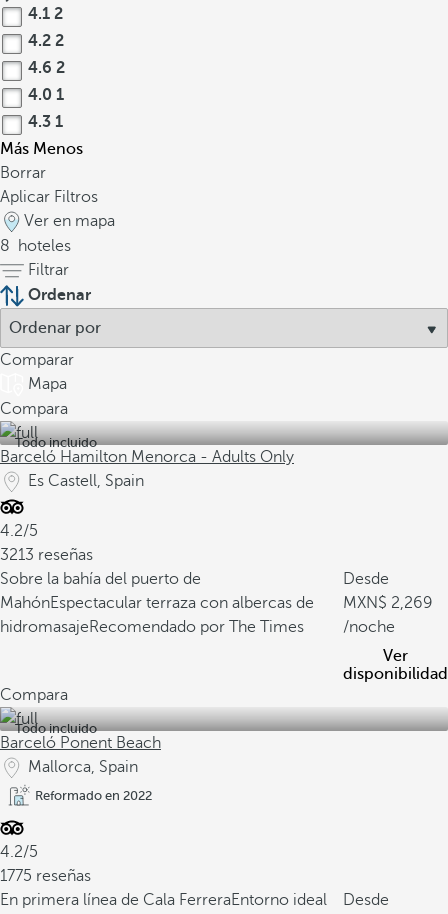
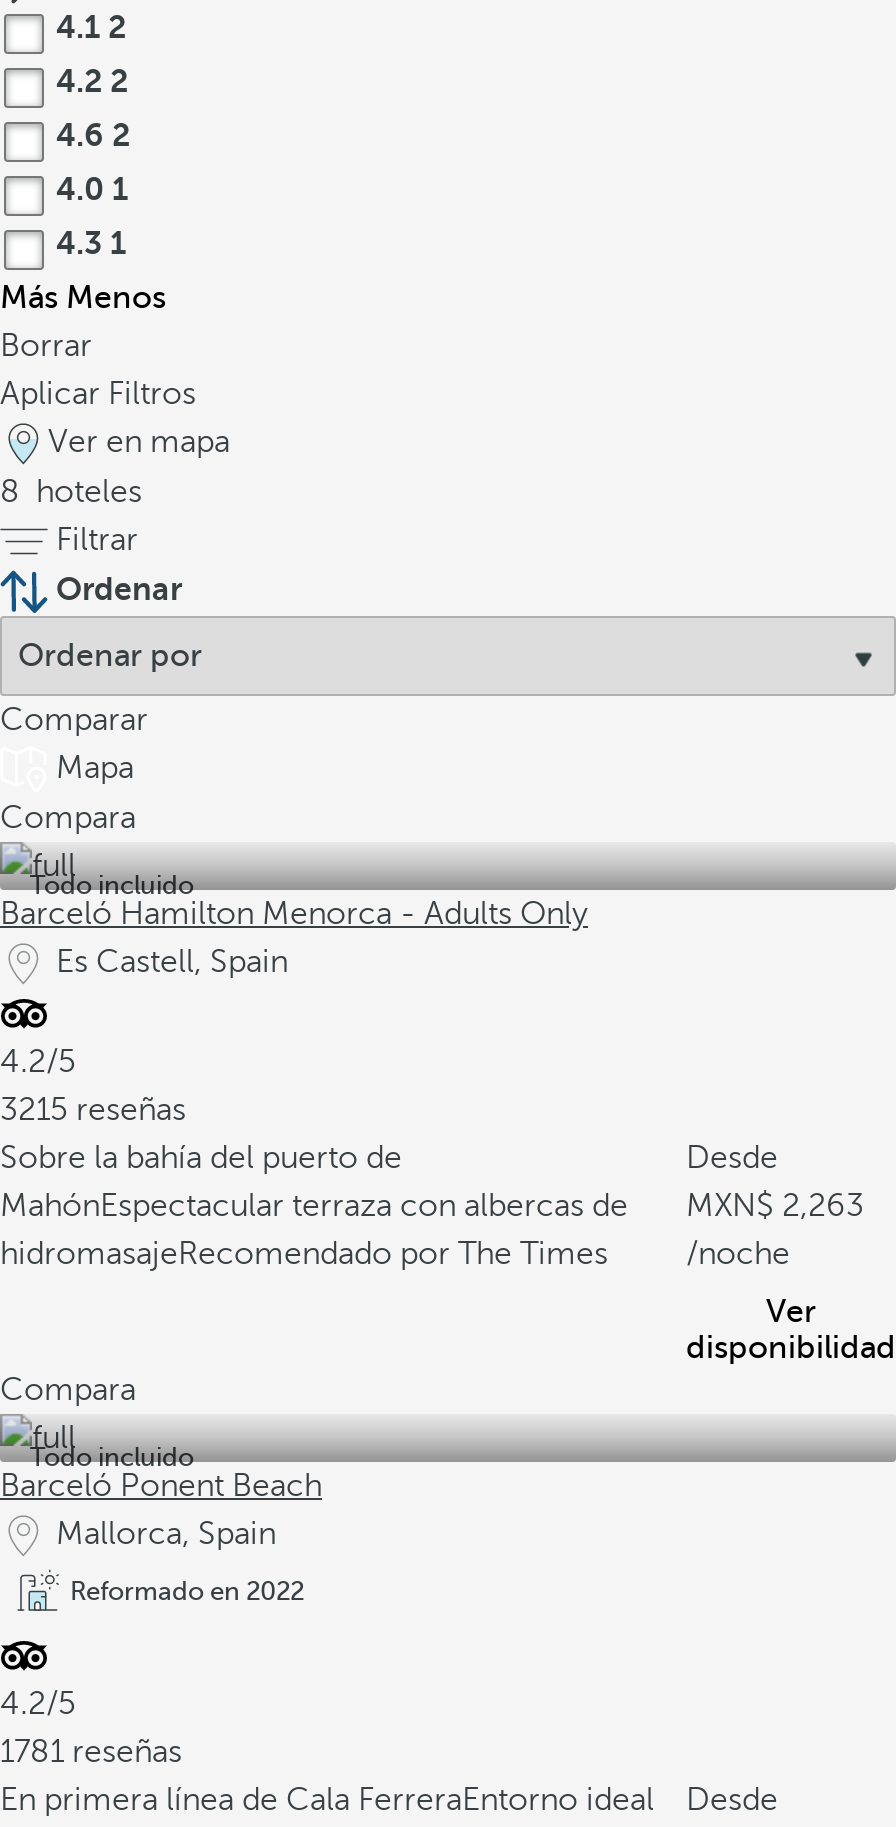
[0,546,93,564] 3213 reseñas -> [0,1092,186,1128] 3215 reseñas
[391,594,433,612] 2,269 -> [782,1188,864,1224] 2,263
[0,867,91,885] 1775 reseñas -> [0,1734,182,1770] 1781 reseñas

